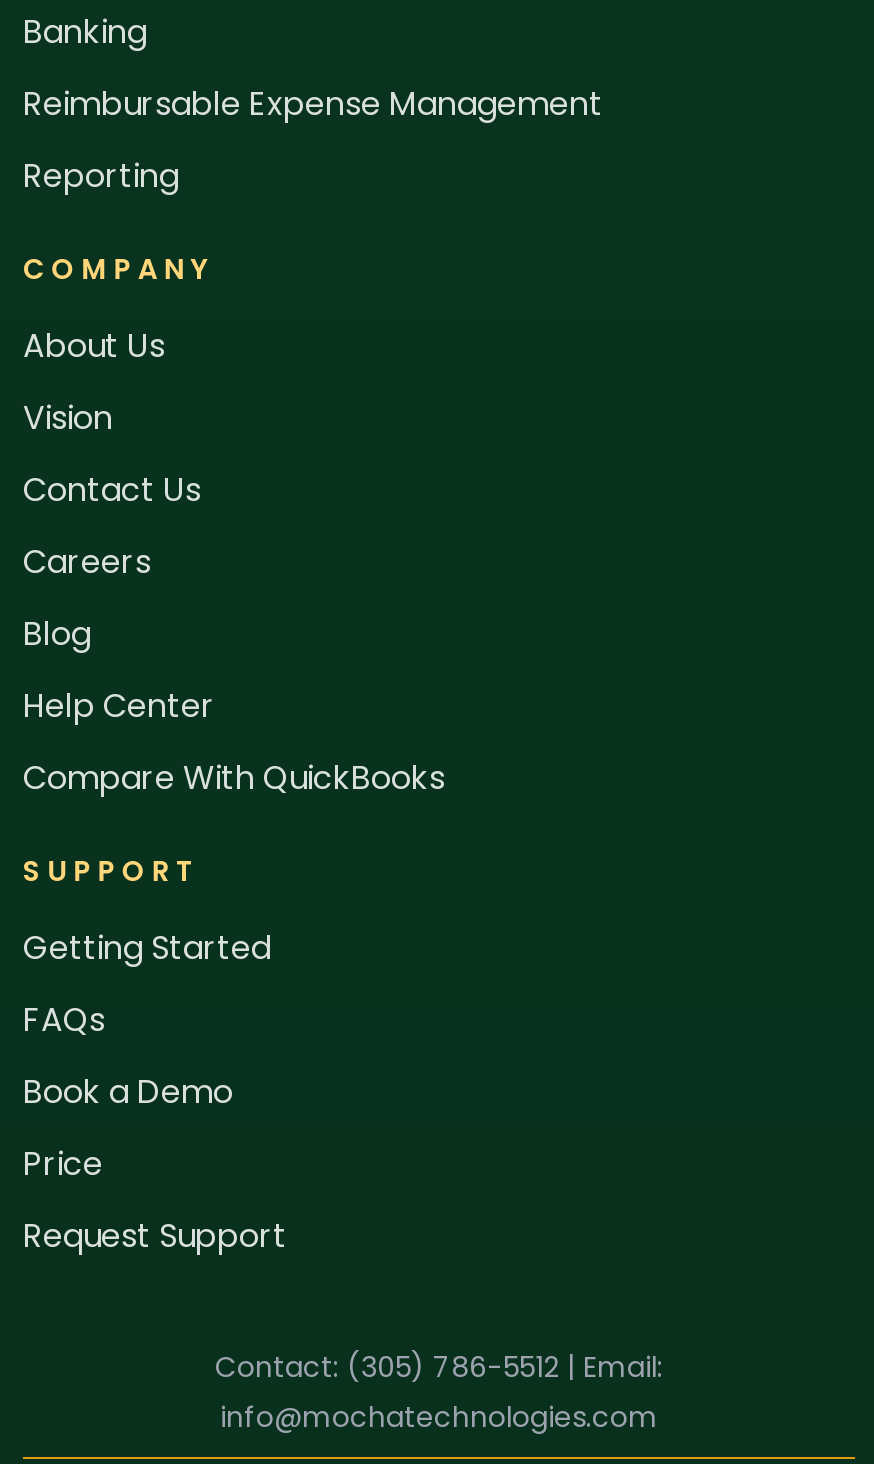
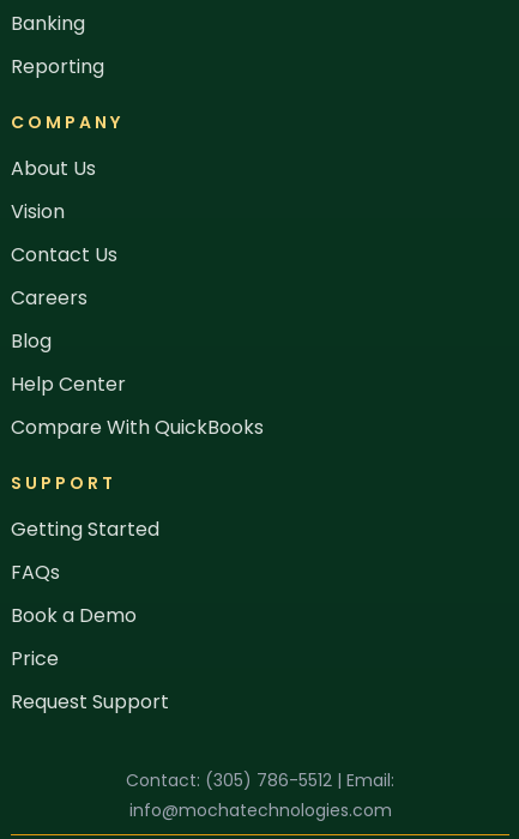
[23,81,603,127] Reimbursable Expense Management -> none

